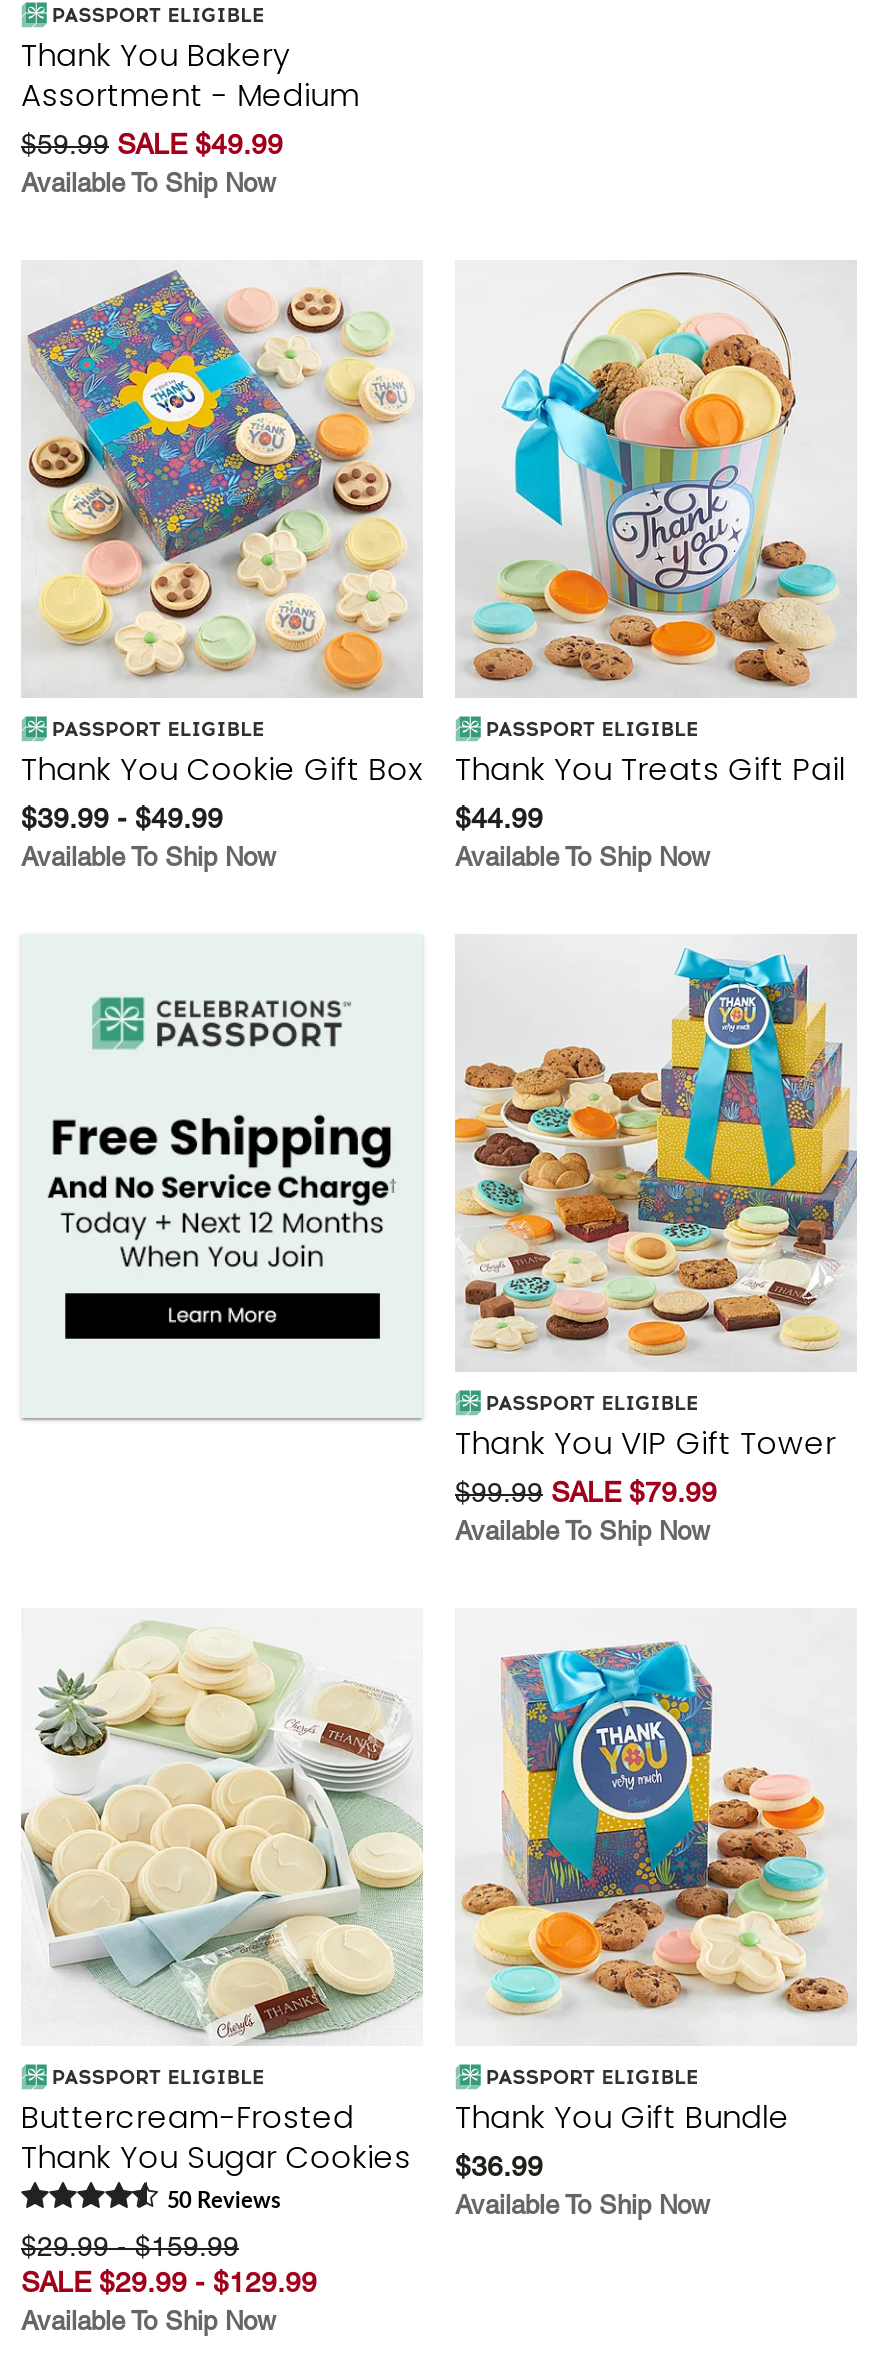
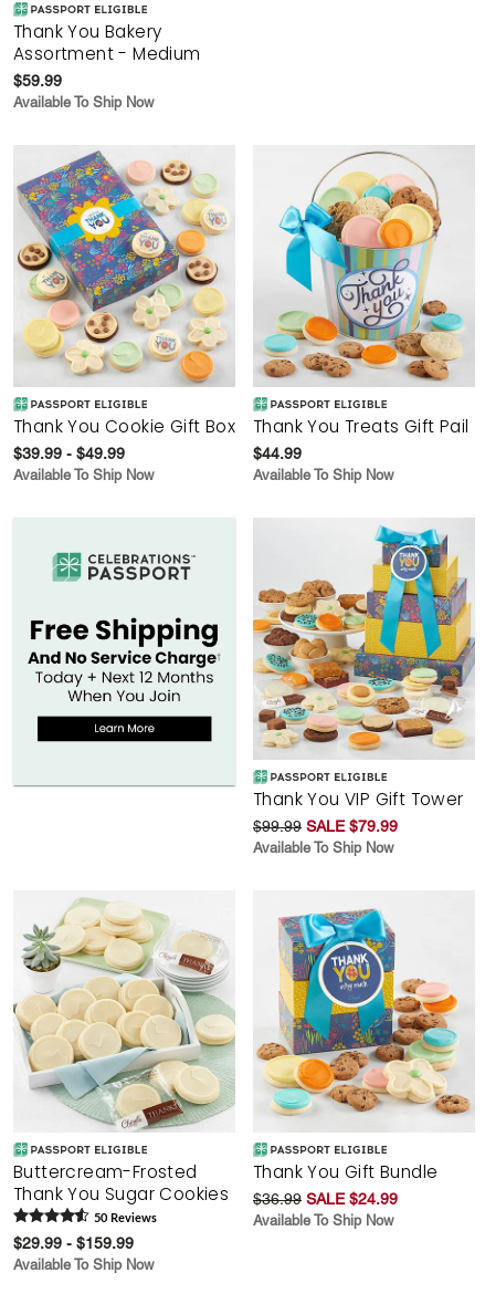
[21,127,283,159] $59.99 SALE $49.99 -> [13,72,62,89] $59.99
[21,2137,543,2183] Thank You Sugar Cookies $36.99 -> [13,1183,398,1208] Thank You Sugar Cookies $36.99 SALE $24.99
[21,2267,317,2299] SALE $29.99 - $129.99 -> none

